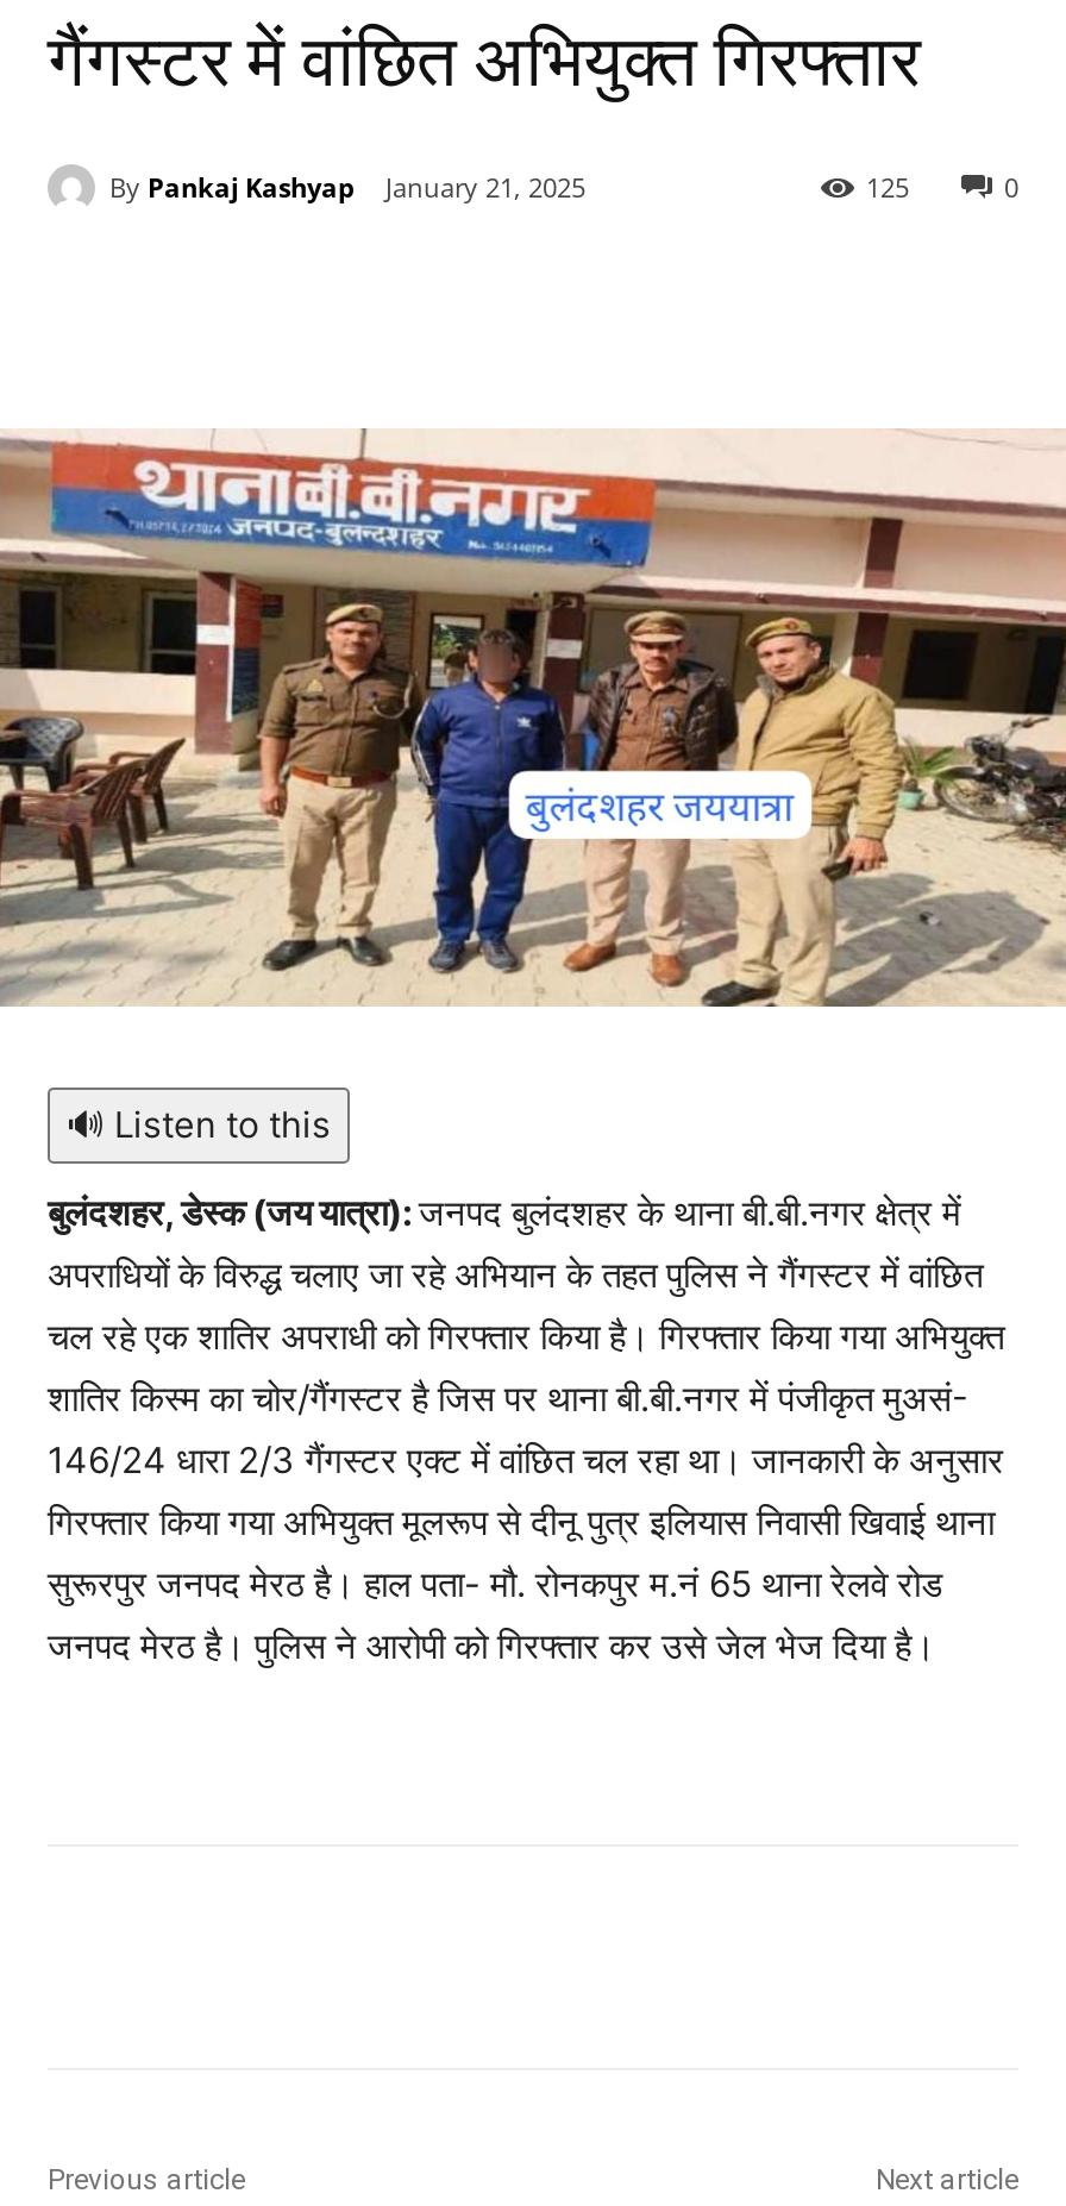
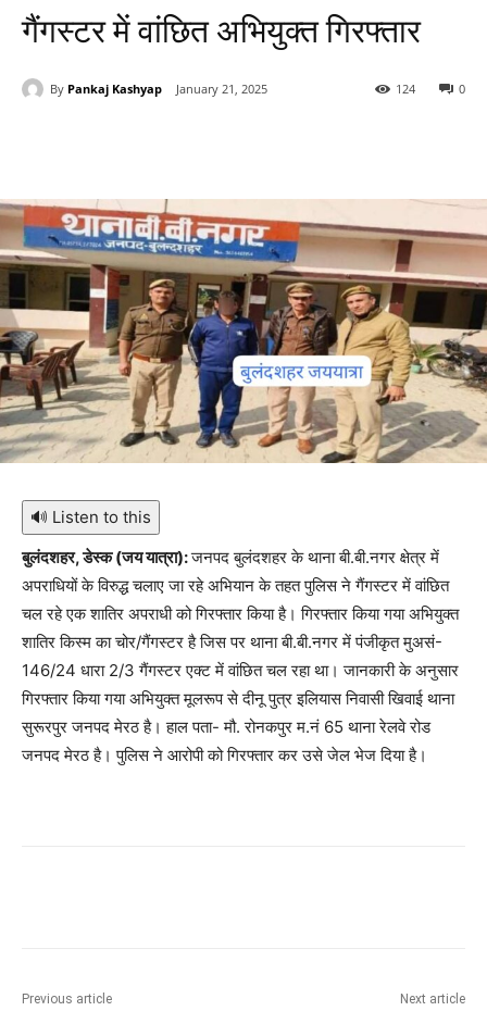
[866,169,909,205] 125 -> [396,81,415,97] 124

